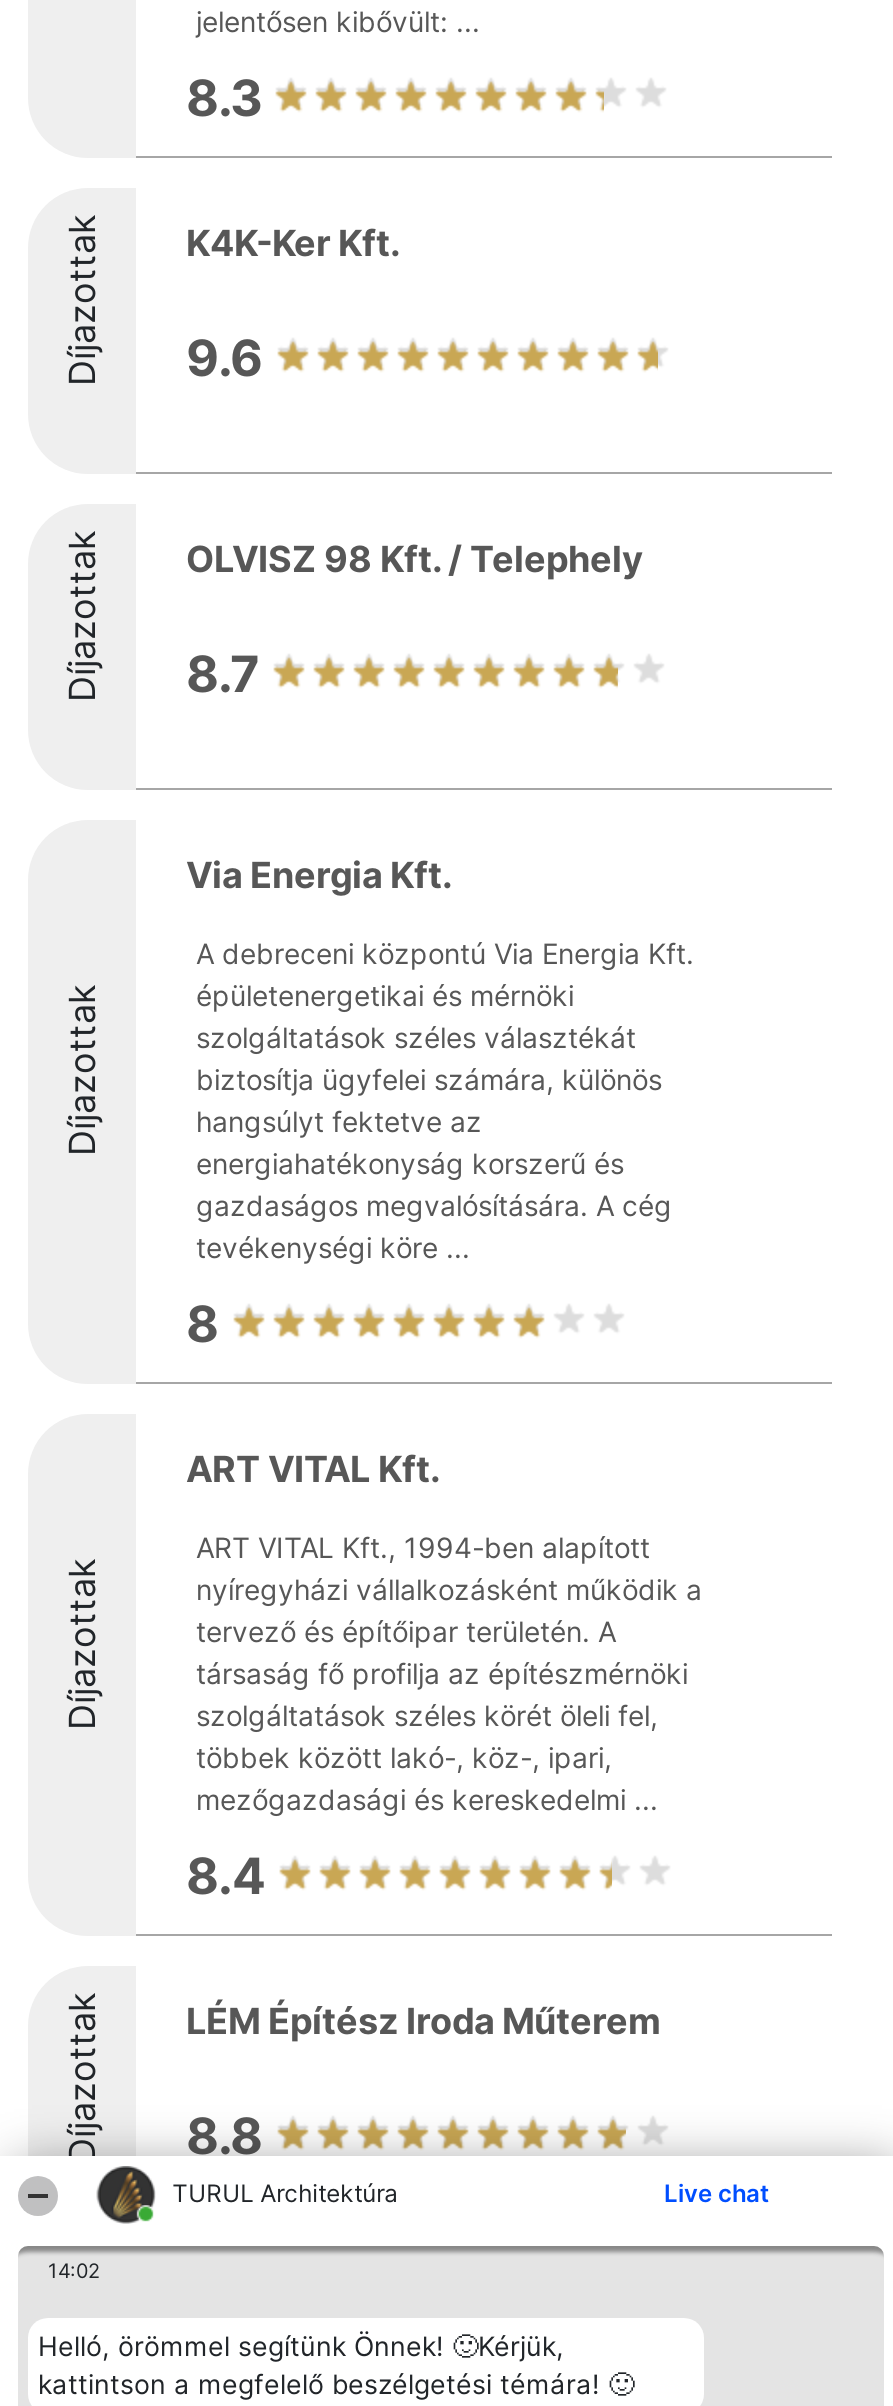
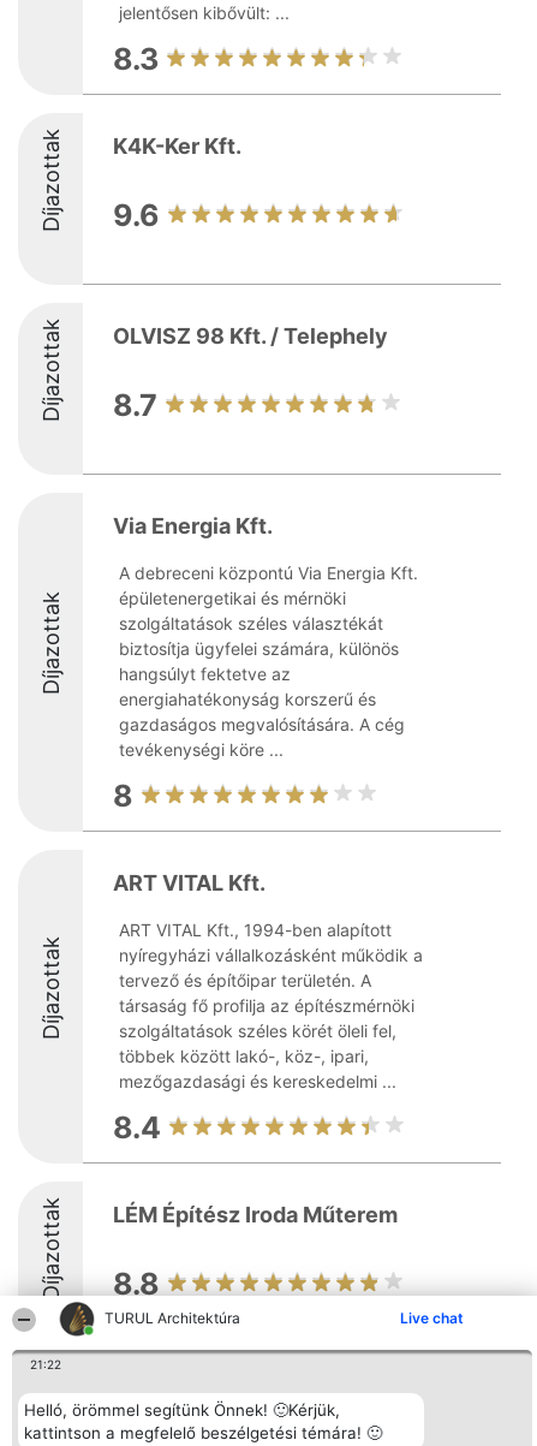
[48,2258,100,2282] 14:02 -> [30,1357,61,1371] 21:22

